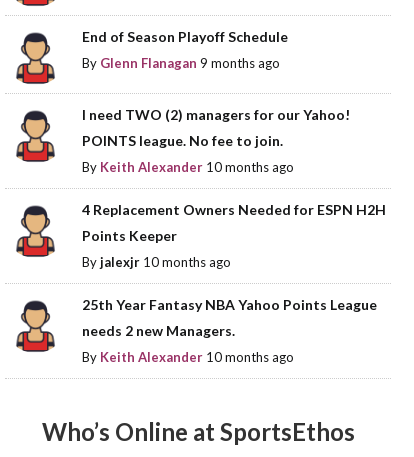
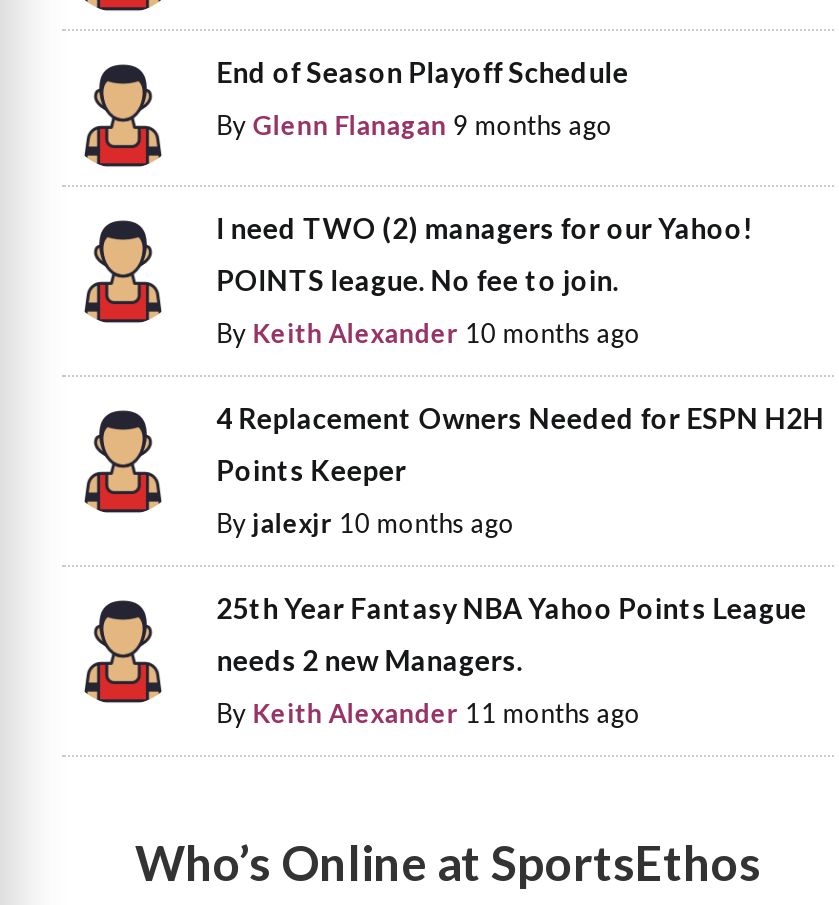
[82,349,294,365] By Keith Alexander 10 months ago -> [216,698,640,730] By Keith Alexander 11 months ago

